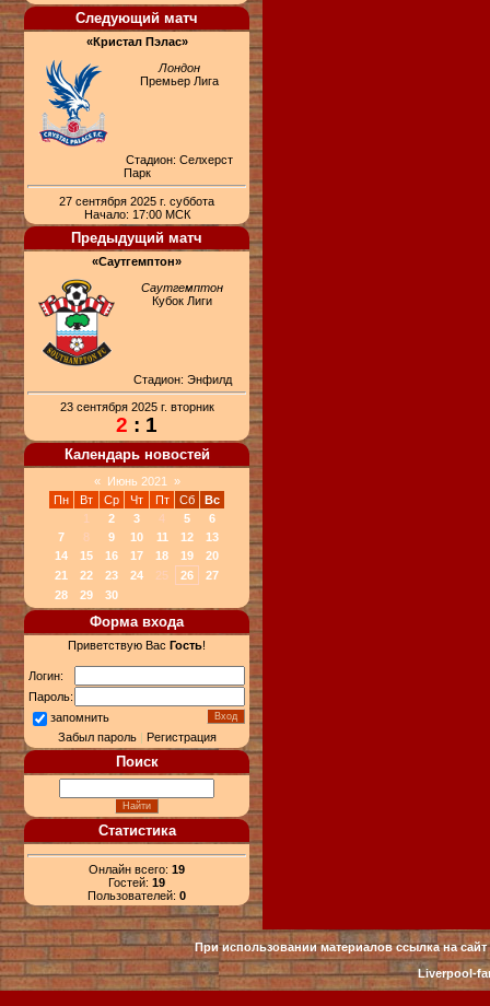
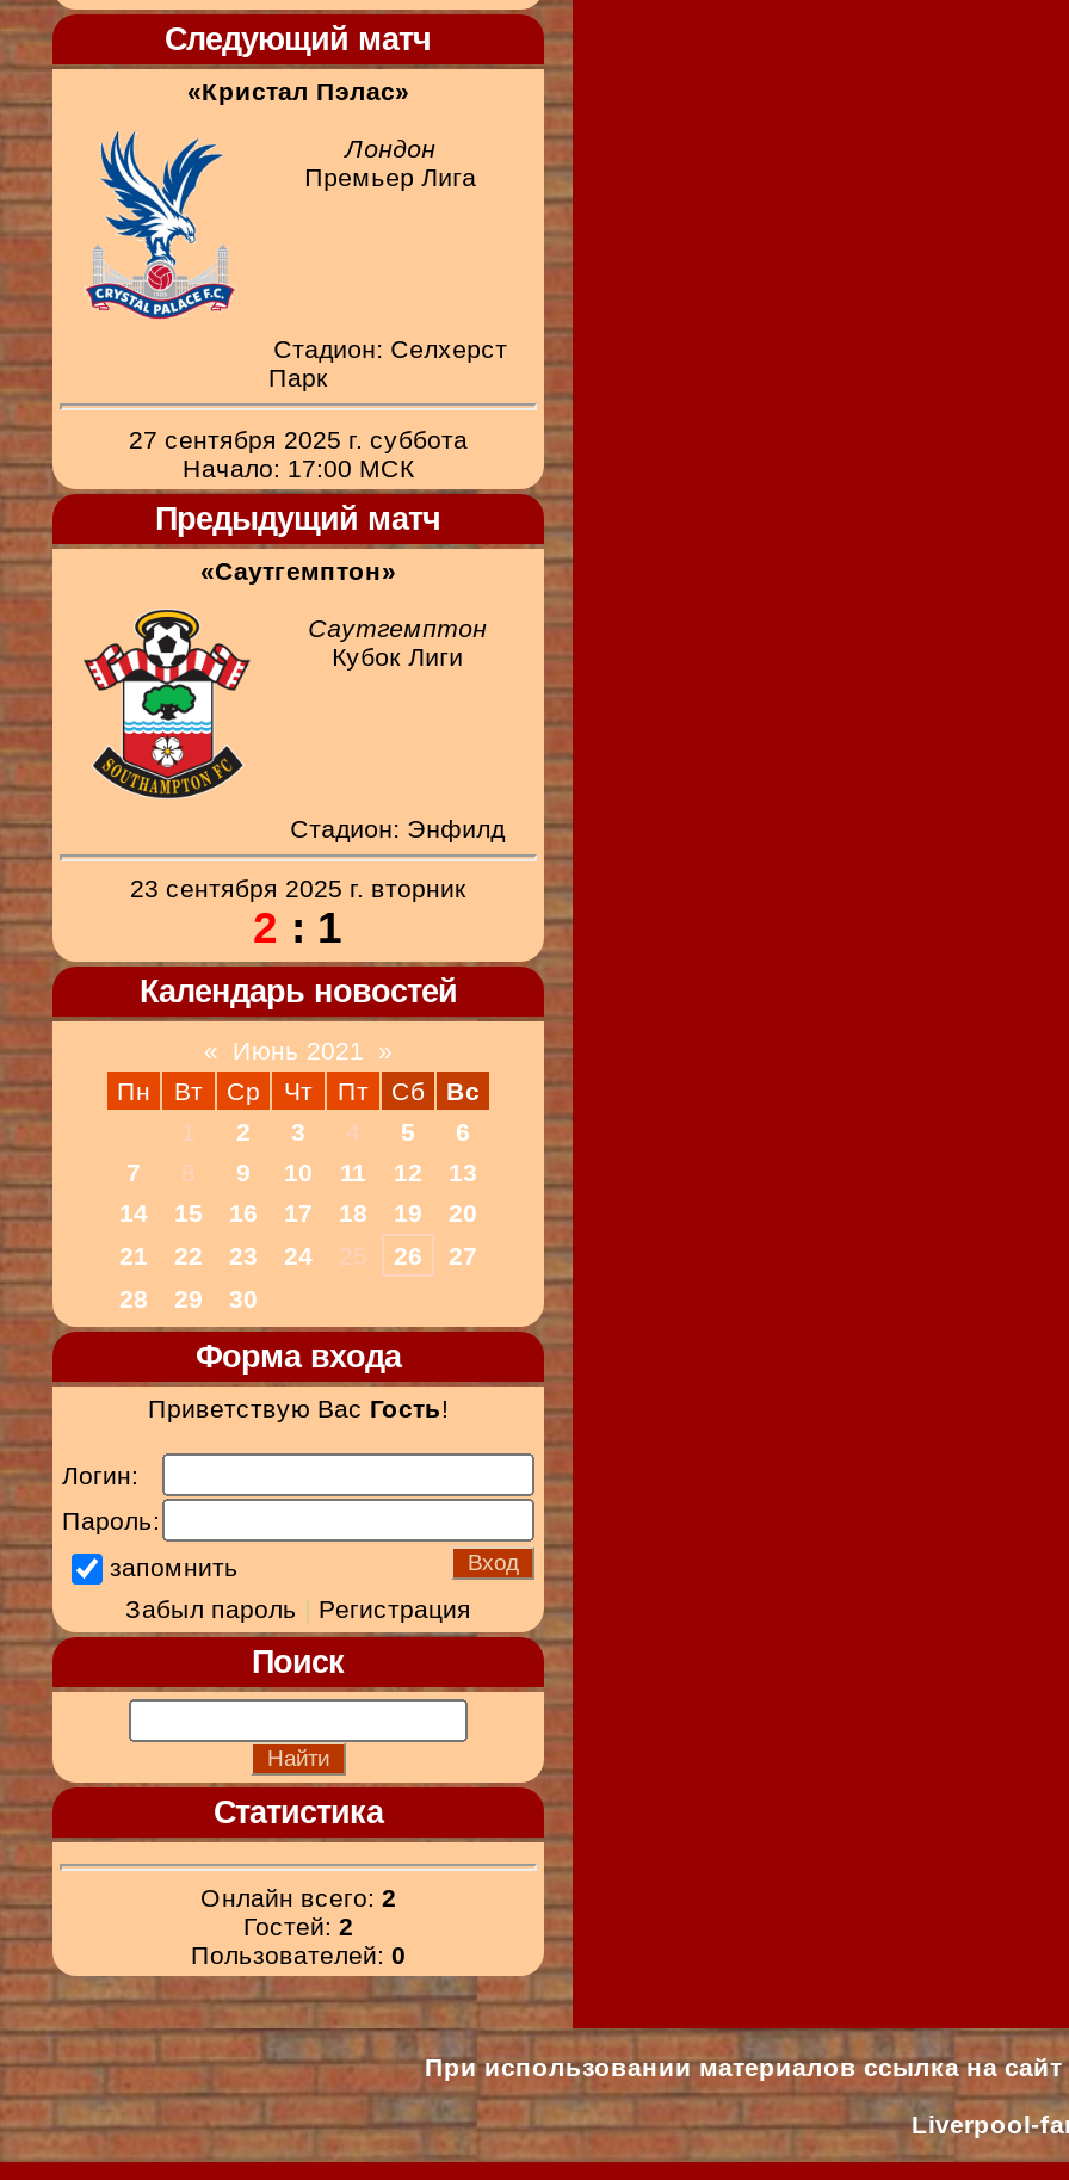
[89,863,185,876] Онлайн всего: 19 -> [200,1883,396,1912] Онлайн всего: 2
[108,876,165,889] Гостей: 19 -> [243,1912,353,1940] Гостей: 2

